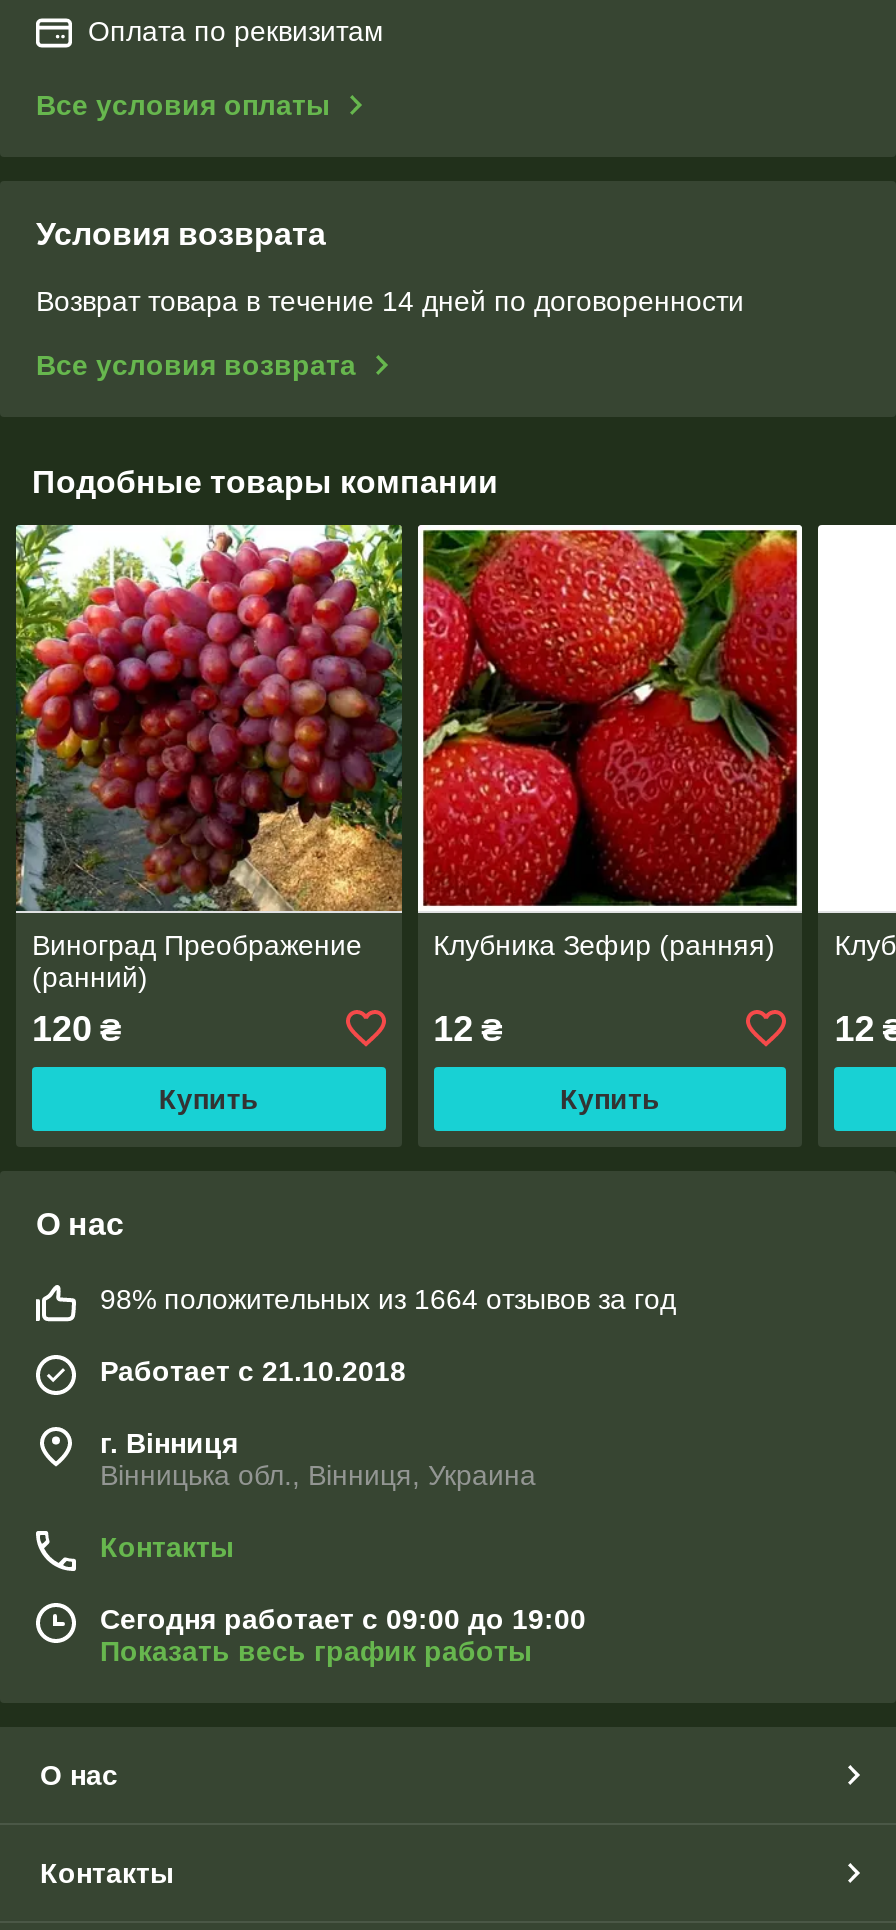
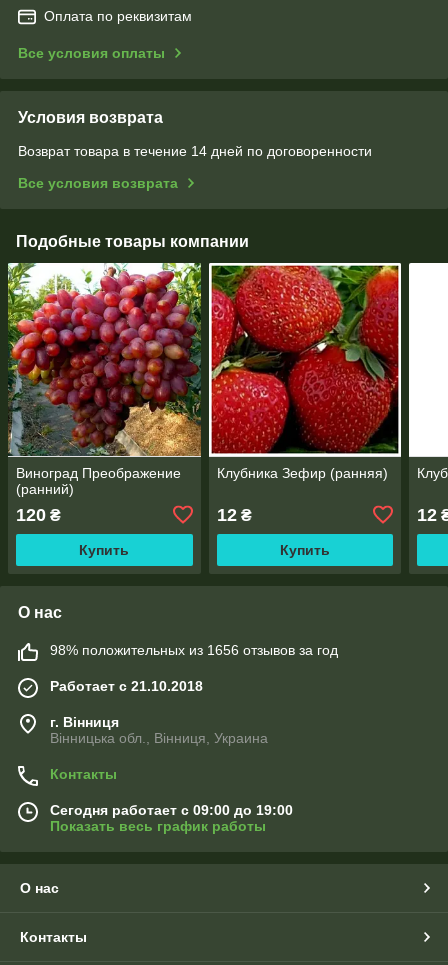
[100,1283,676,1315] 98% положительных из 1664 отзывов за год -> [50,642,338,658] 98% положительных из 1656 отзывов за год

